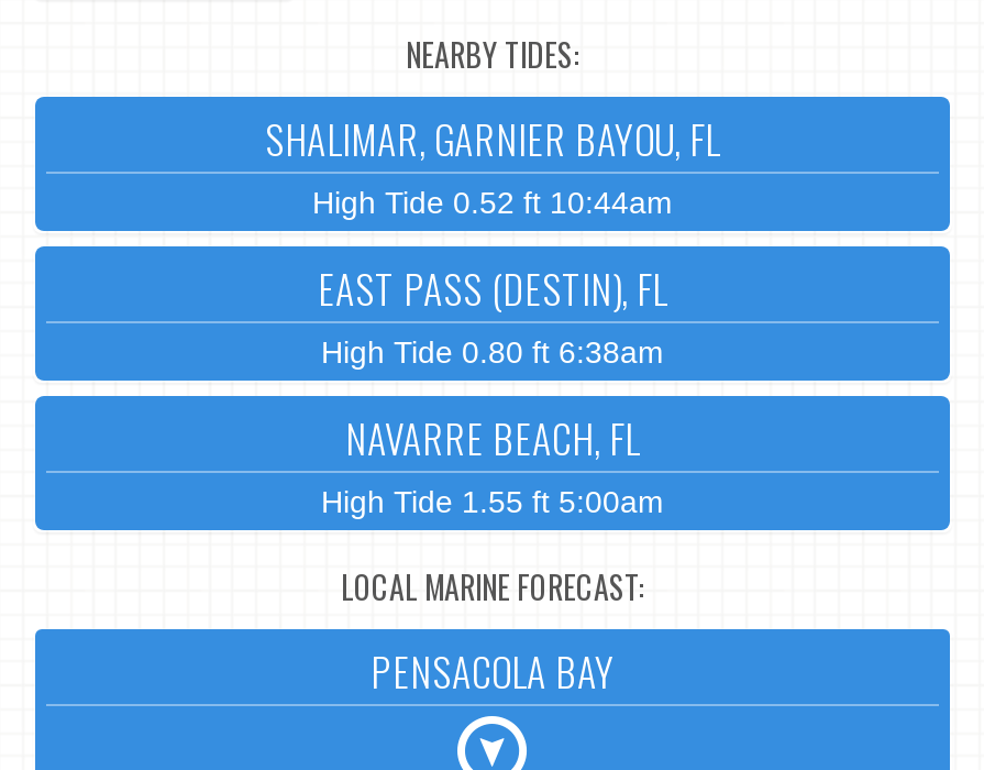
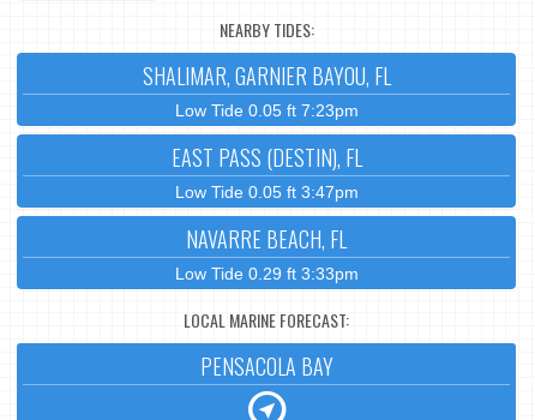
[312,185,673,220] High Tide 0.52 ft 10:44am -> [175,101,358,120] Low Tide 0.05 ft 7:23pm
[321,334,664,370] High Tide 0.80 ft 6:38am -> [175,182,358,202] Low Tide 0.05 ft 3:47pm
[321,484,664,519] High Tide 1.55 ft 5:00am -> [175,264,358,283] Low Tide 0.29 ft 3:33pm

